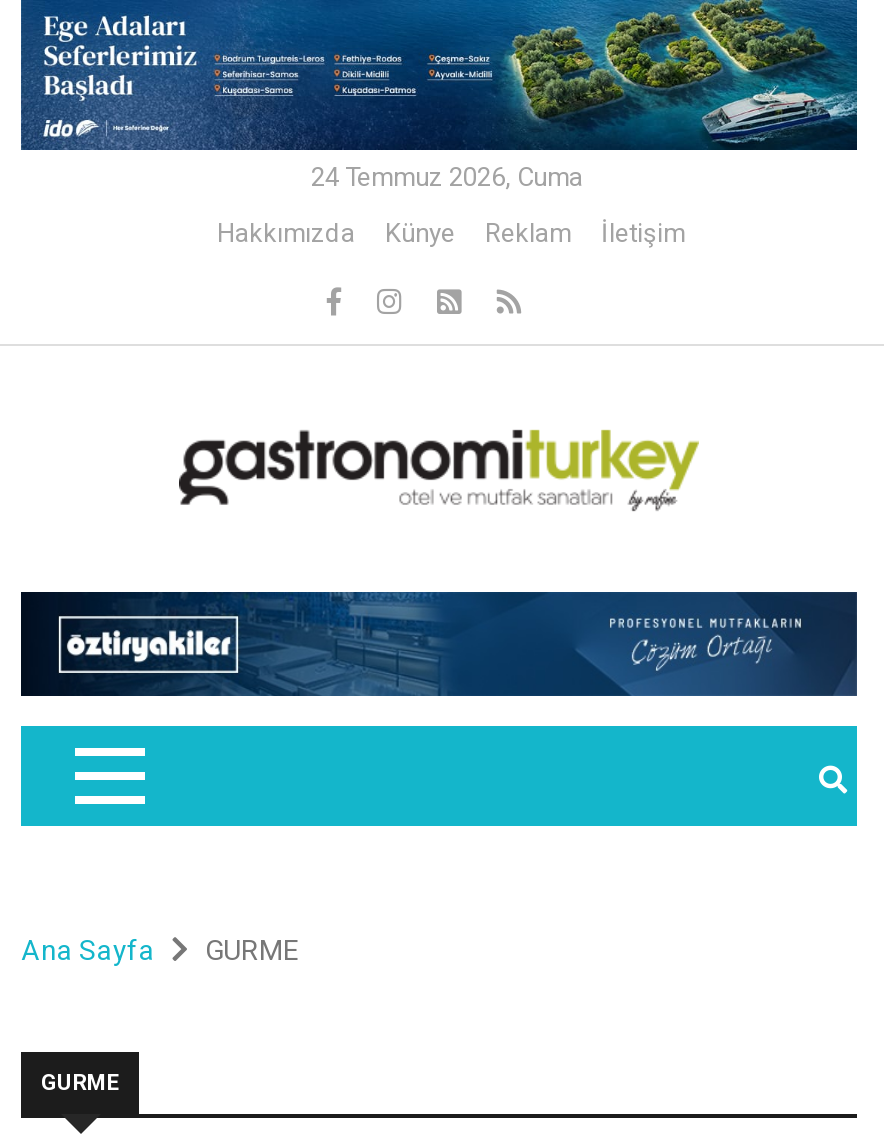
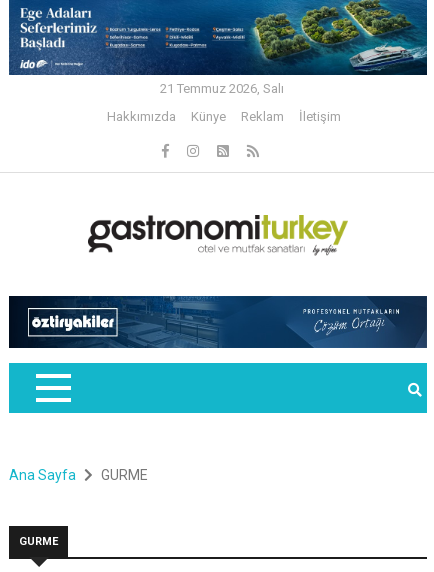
[305,163,583,193] 24 Temmuz 2026, Cuma -> [157,81,284,96] 21 Temmuz 2026, Salı

